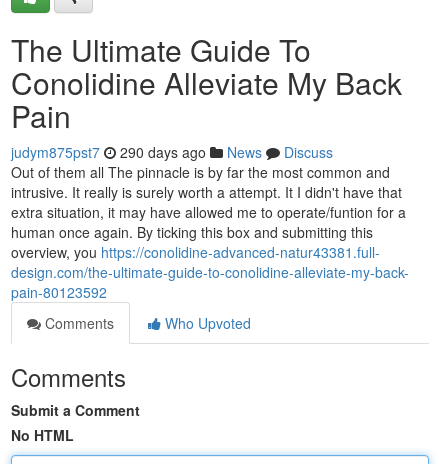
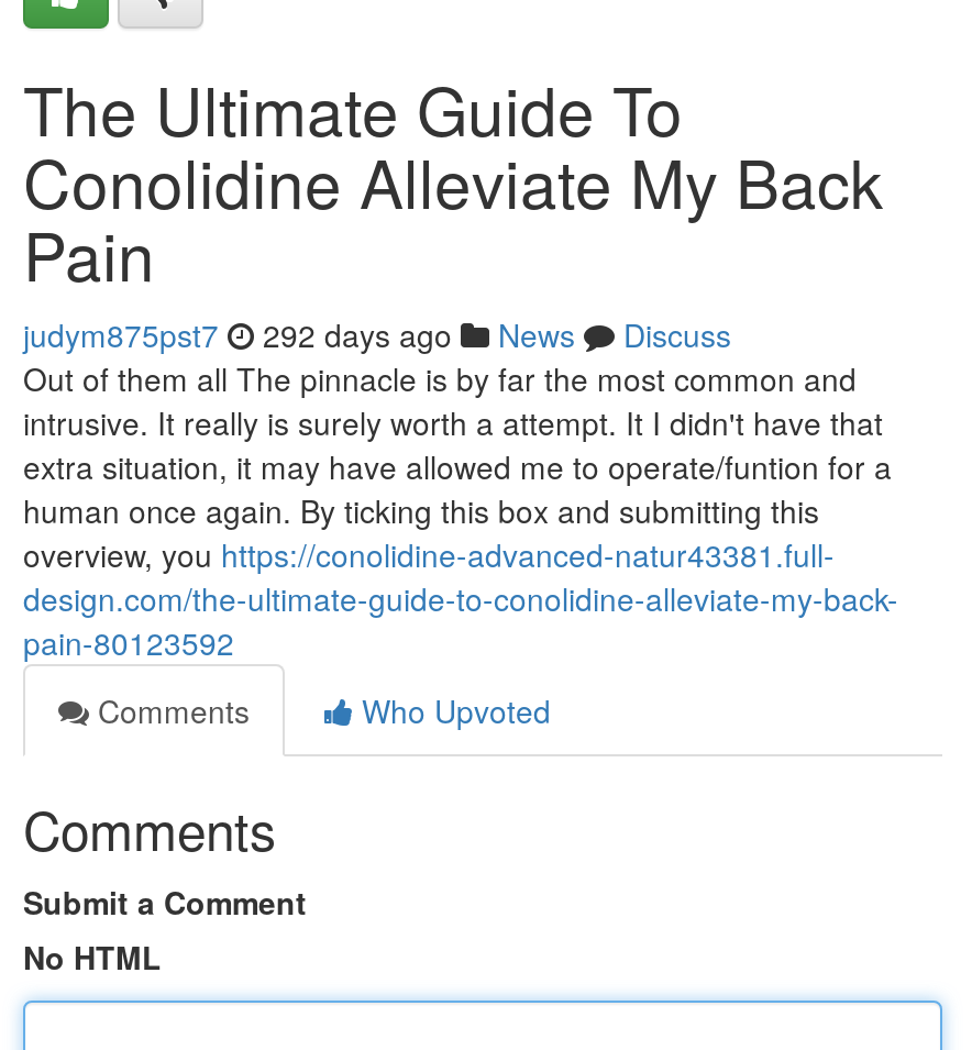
[11,142,333,162] judym875pst7 290 days ago News Discuss -> [23,312,731,356] judym875pst7 292 days ago News Discuss

